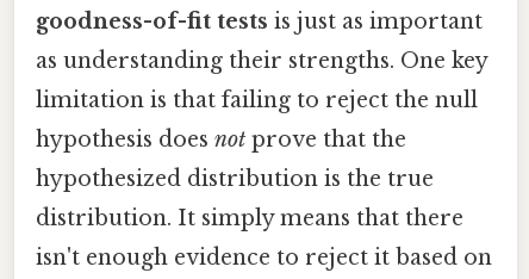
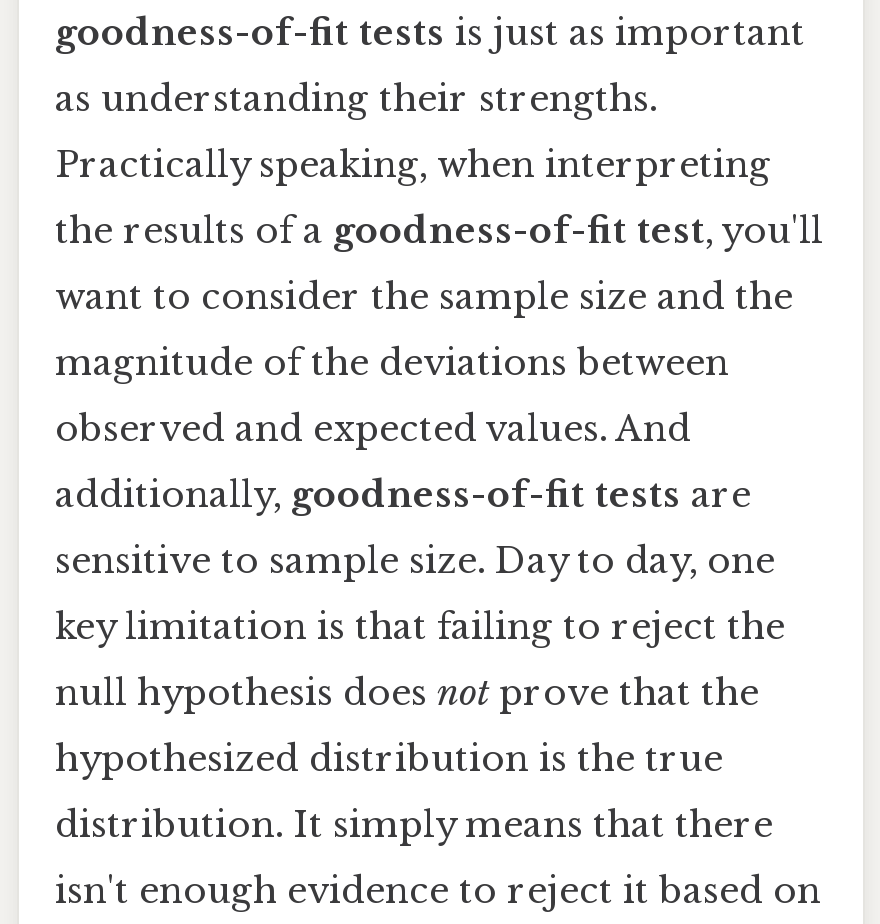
[36,48,487,153] as understanding their strengths. One key | limitation is that failing to reject the null | hypothesis does not prove that the -> [55,76,823,714] as understanding their strengths. | Practically speaking, when interpreting | the results of a goodness-of-fit test, you'll | want to consider the sample size and the | magnitude of the deviations between | observed and expected values. And | additionally, goodness-of-fit tests are | sensitive to sample size. Day to day, one | key limitation is that failing to reject the | null hypothesis does not prove that the

